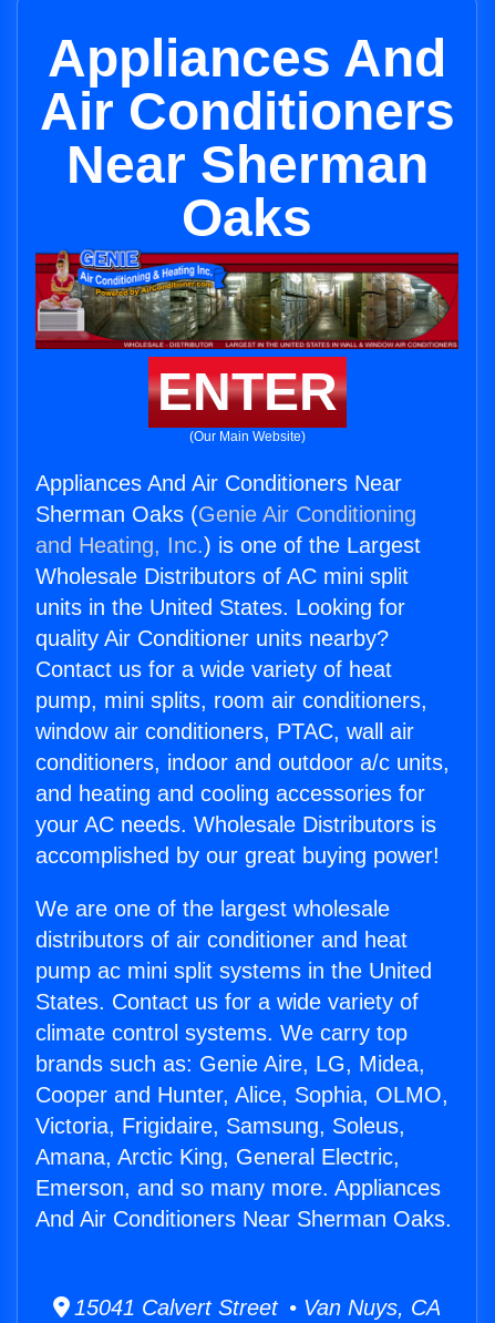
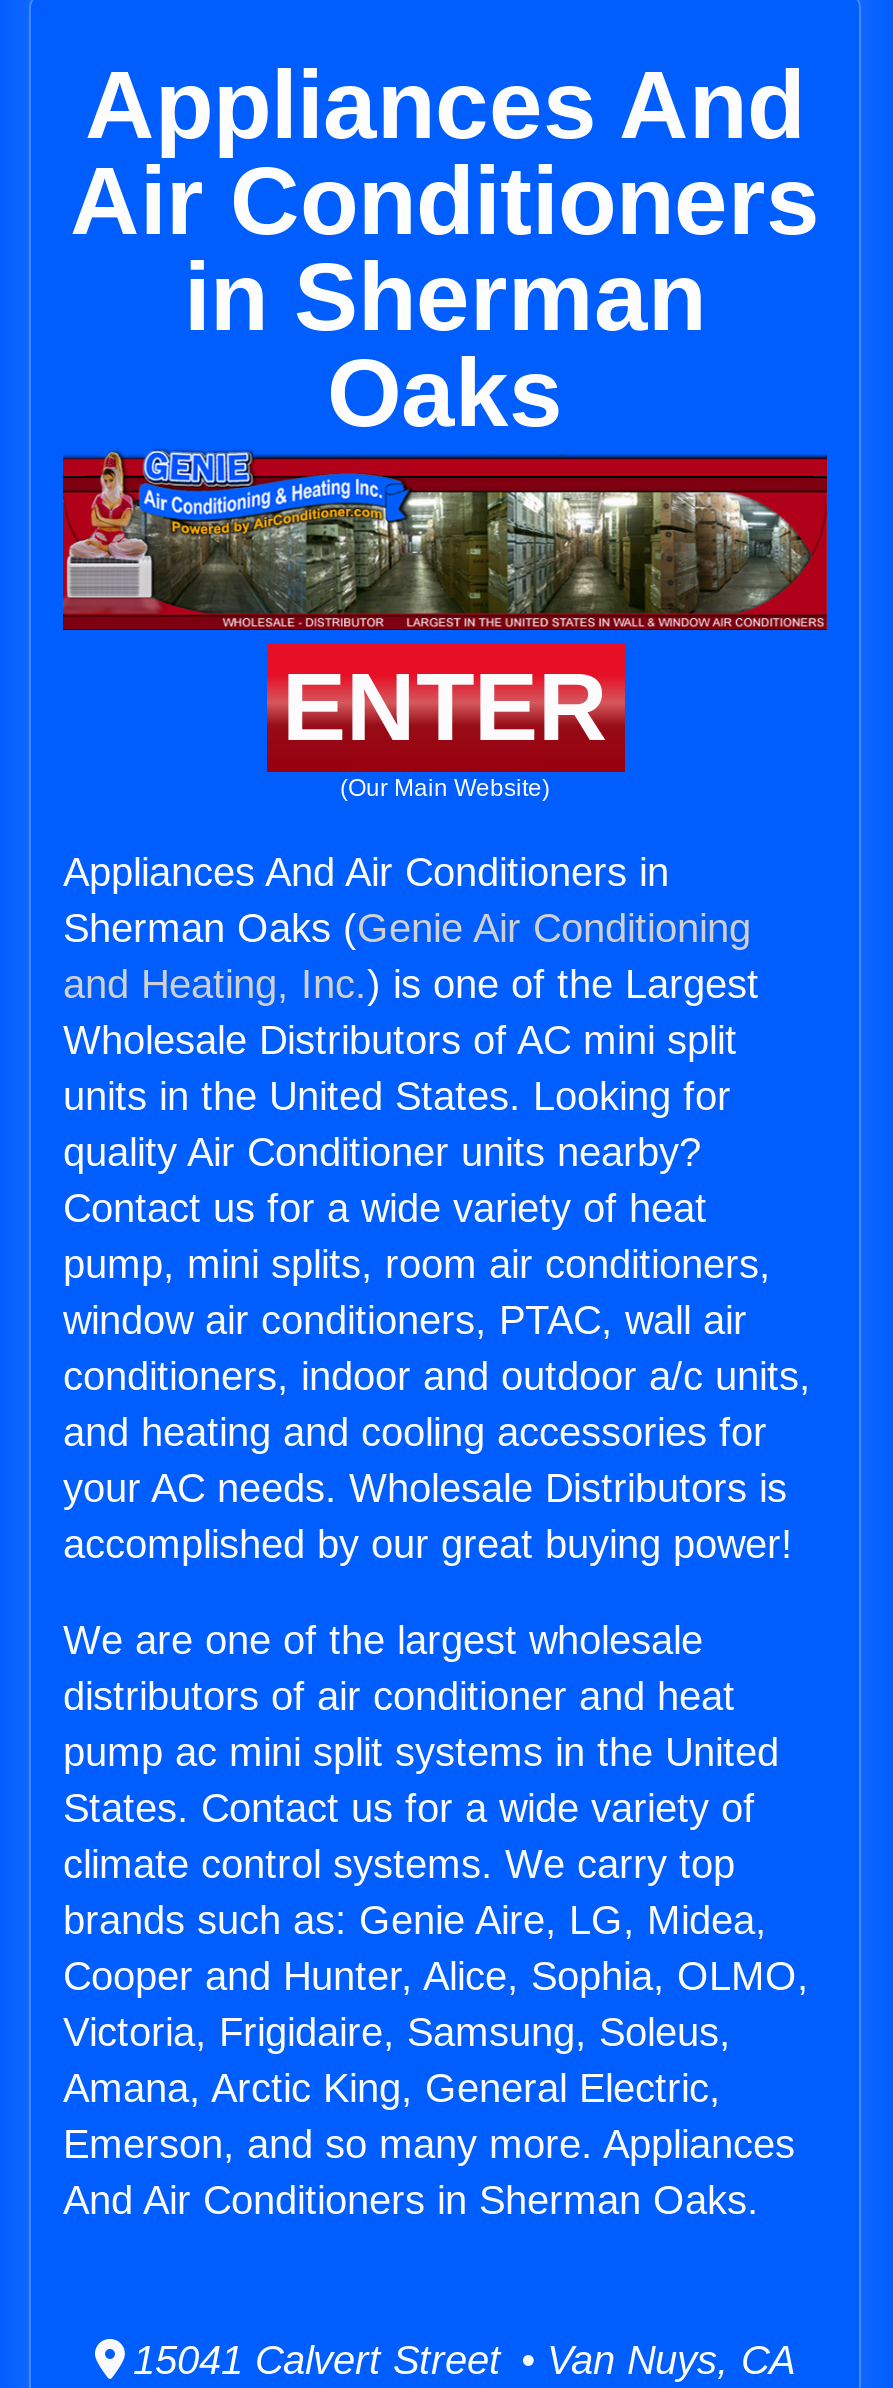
[66,135,428,194] Near Sherman -> [184,244,706,350] in Sherman
[35,471,402,495] Appliances And Air Conditioners Near -> [63,850,669,894] Appliances And Air Conditioners in
[35,1207,452,1231] And Air Conditioners Near Sherman Oaks. -> [63,2178,759,2222] And Air Conditioners in Sherman Oaks.

